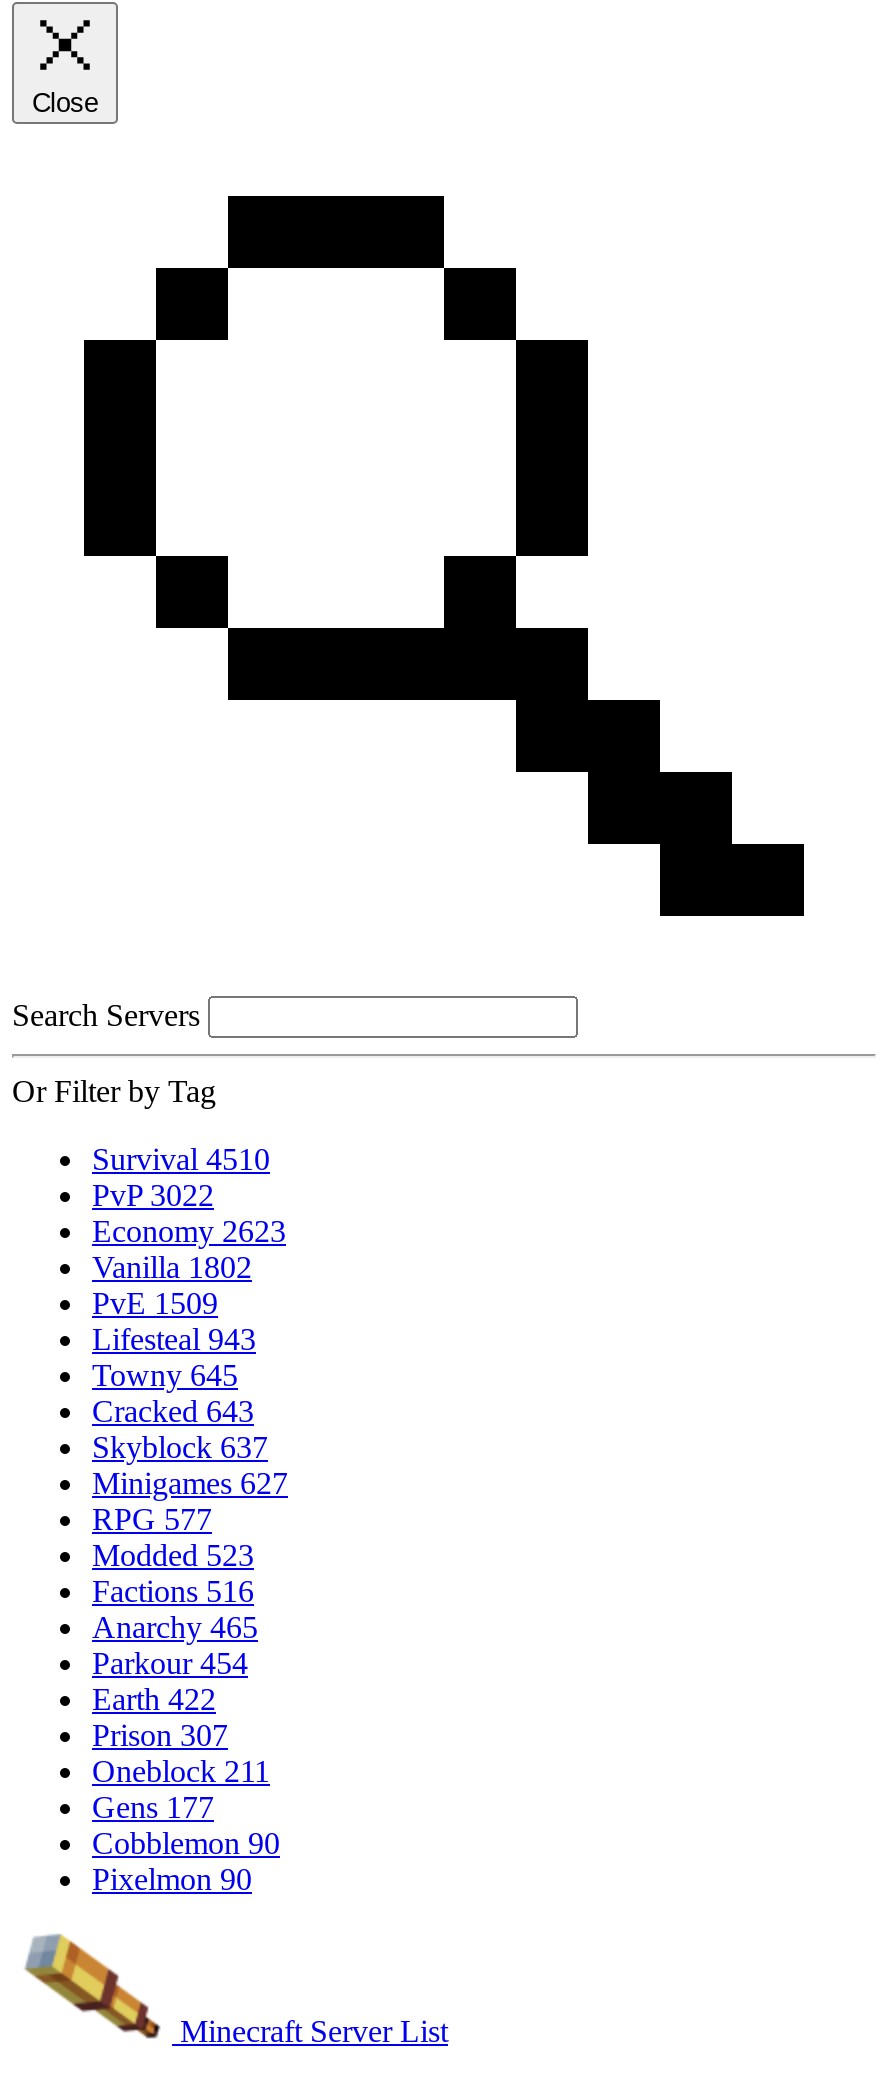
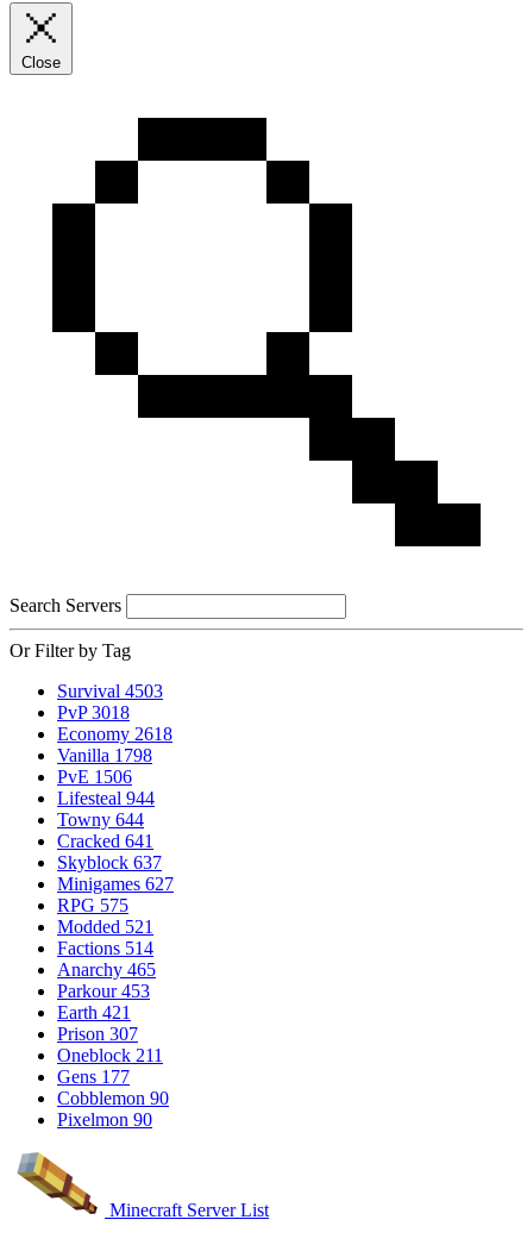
[92,1142,270,1176] Survival 4510 -> [57,681,163,701] Survival 4503
[92,1178,214,1212] PvP 3022 -> [57,702,130,723] PvP 3018
[92,1214,286,1248] Economy 2623 -> [57,724,172,744] Economy 2618
[92,1250,252,1284] Vanilla 1802 -> [57,745,152,765] Vanilla 1798
[92,1286,218,1320] PvE 1509 -> [57,767,132,787] PvE 1506
[92,1322,256,1356] Lifesteal 943 -> [57,788,155,808] Lifesteal 944
[92,1358,238,1392] Towny 645 -> [57,809,144,830] Towny 644
[92,1394,254,1428] Cracked 643 -> [57,831,153,851] Cracked 641
[92,1502,212,1536] RPG 577 -> [57,895,128,915] RPG 575
[92,1538,254,1572] Modded 523 -> [57,917,153,937] Modded 521
[92,1574,254,1608] Factions 516 -> [57,938,153,958] Factions 514
[92,1646,248,1680] Parkour 454 -> [57,981,150,1001] Parkour 453
[92,1682,216,1716] Earth 422 -> [57,1002,131,1022] Earth 421

